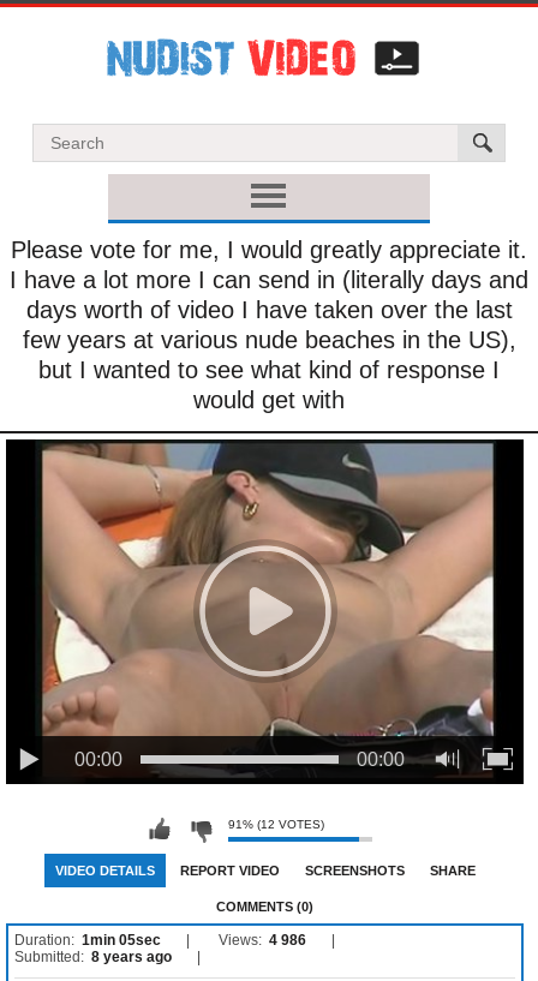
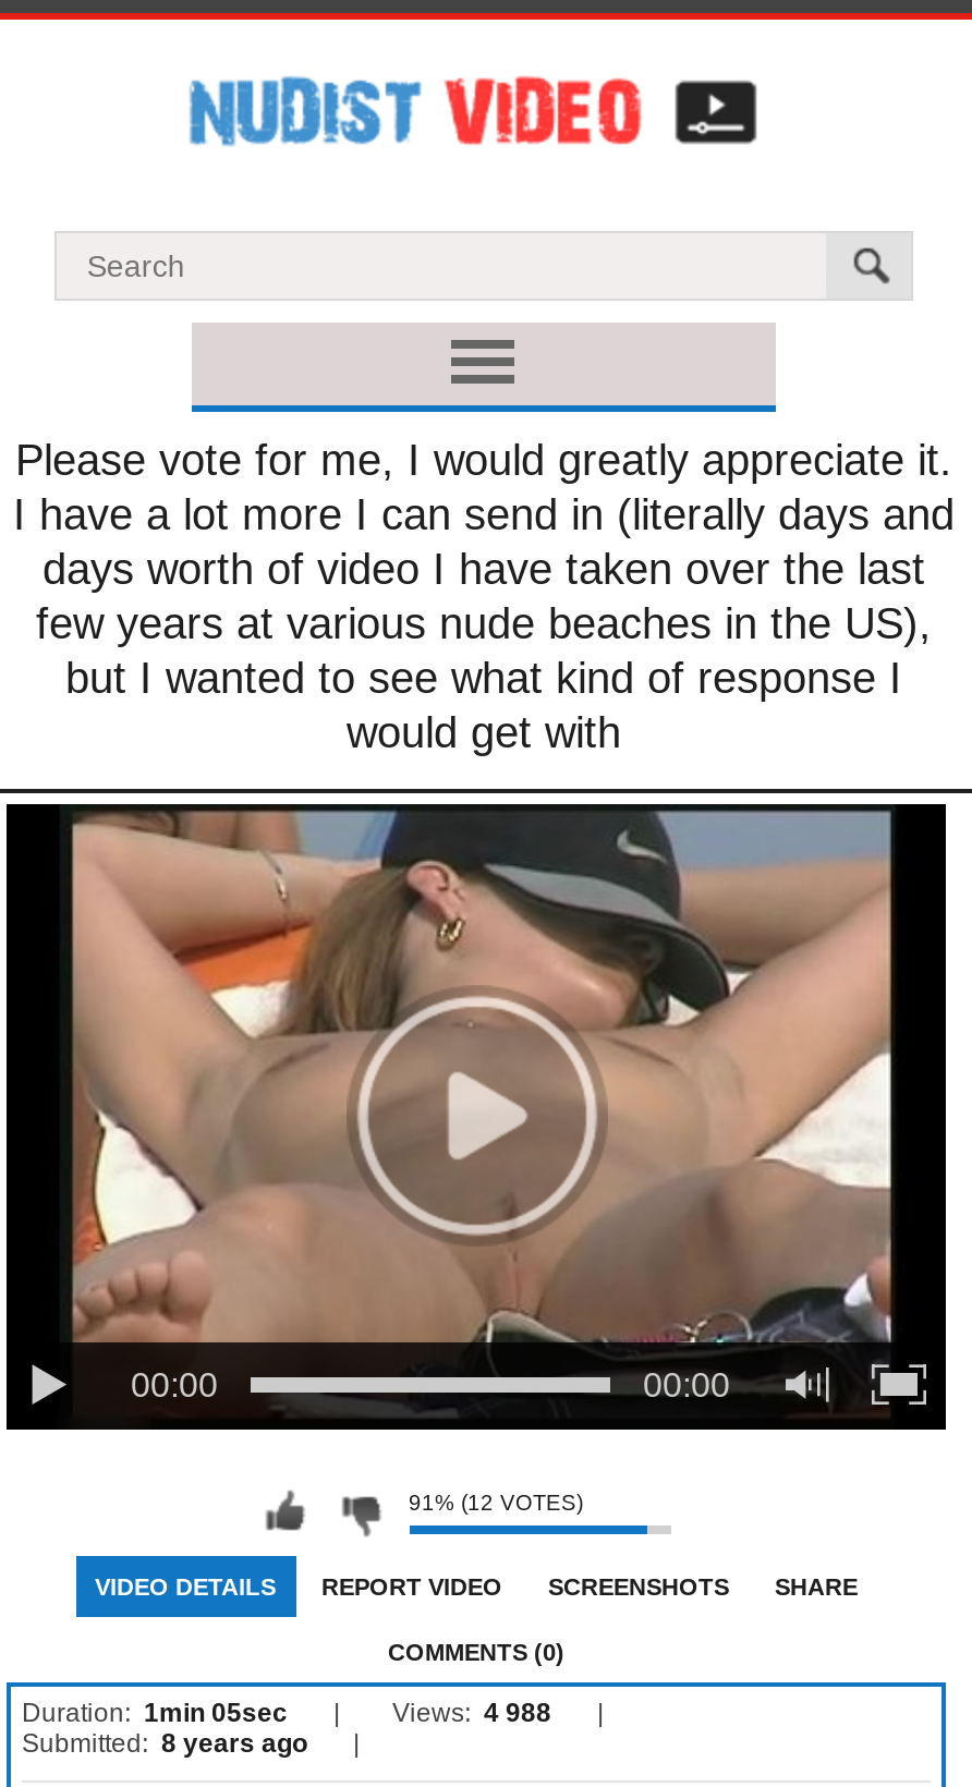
[219,932,306,949] Views: 4 986 -> [392,1698,551,1729] Views: 4 988

